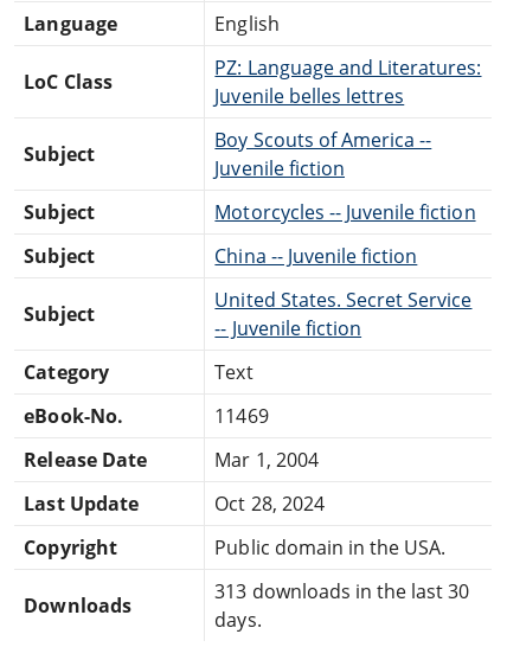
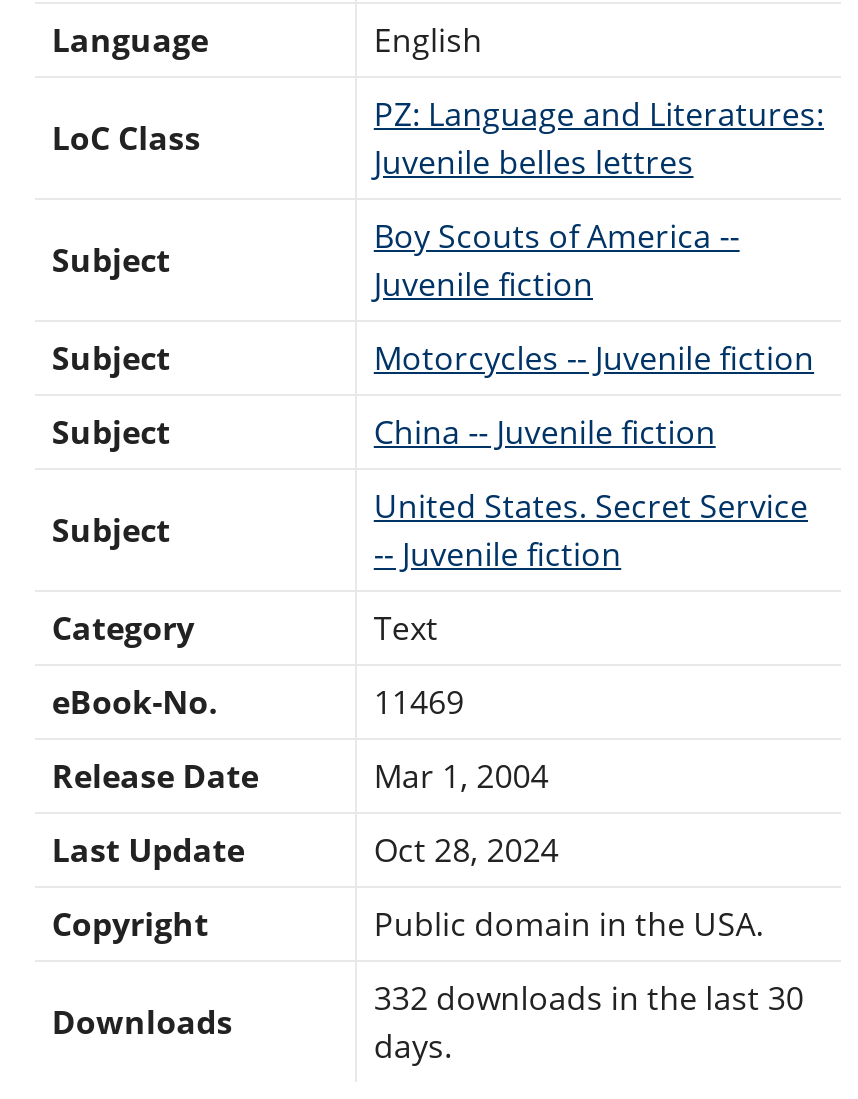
[215,578,470,604] 313 downloads in the last 30 -> [374,975,804,1019] 332 downloads in the last 30

